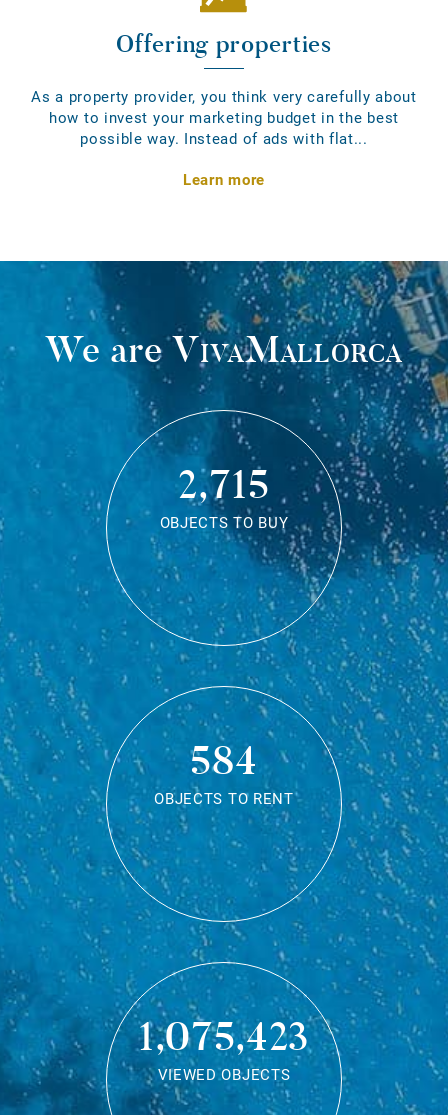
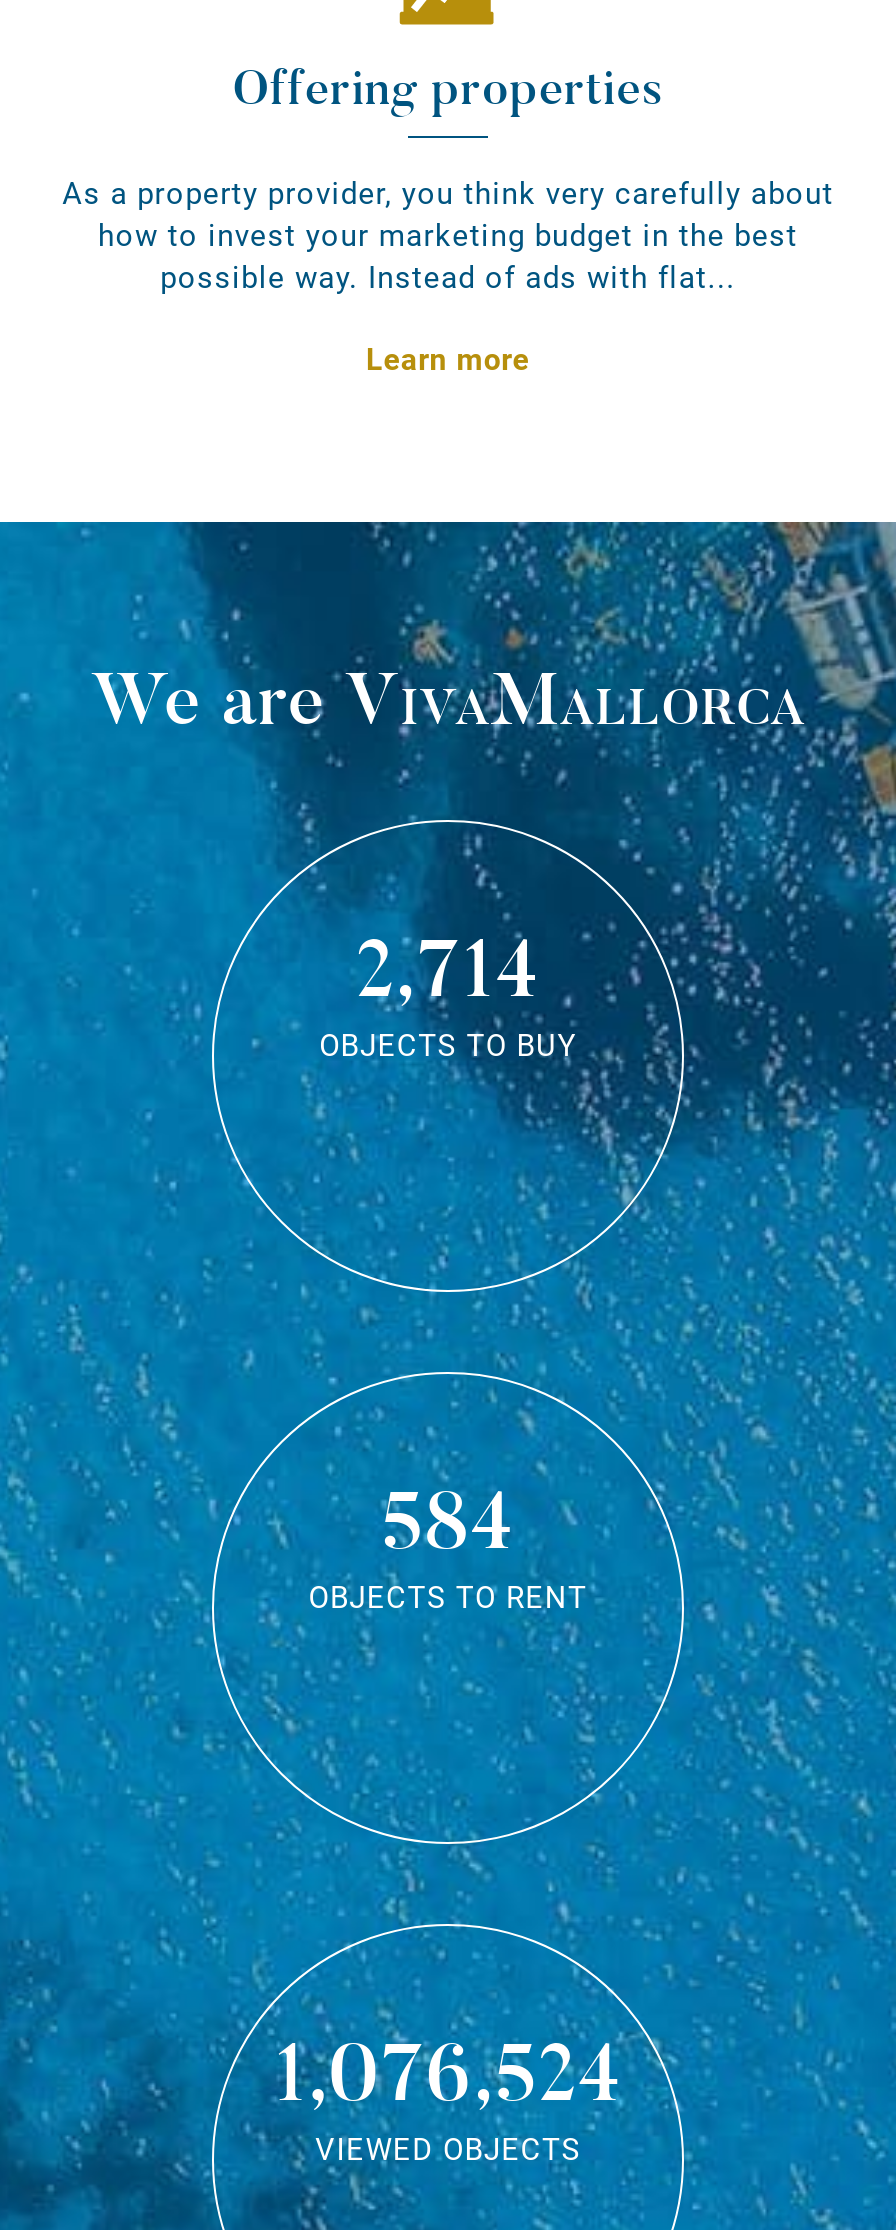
[178,459,270,510] 2,715 -> [356,918,540,1020] 2,714
[138,1011,310,1062] 1,075,423 -> [274,2022,623,2124] 1,076,524

